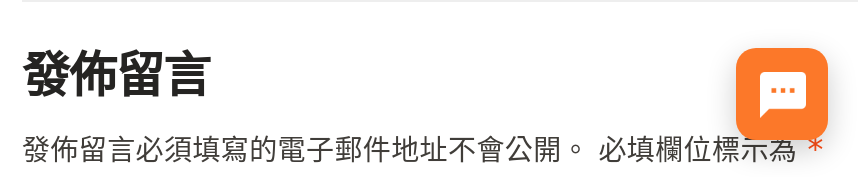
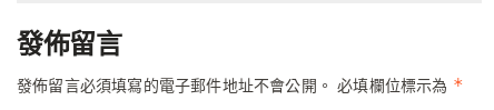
[732,46,832,126] [image] -> none

